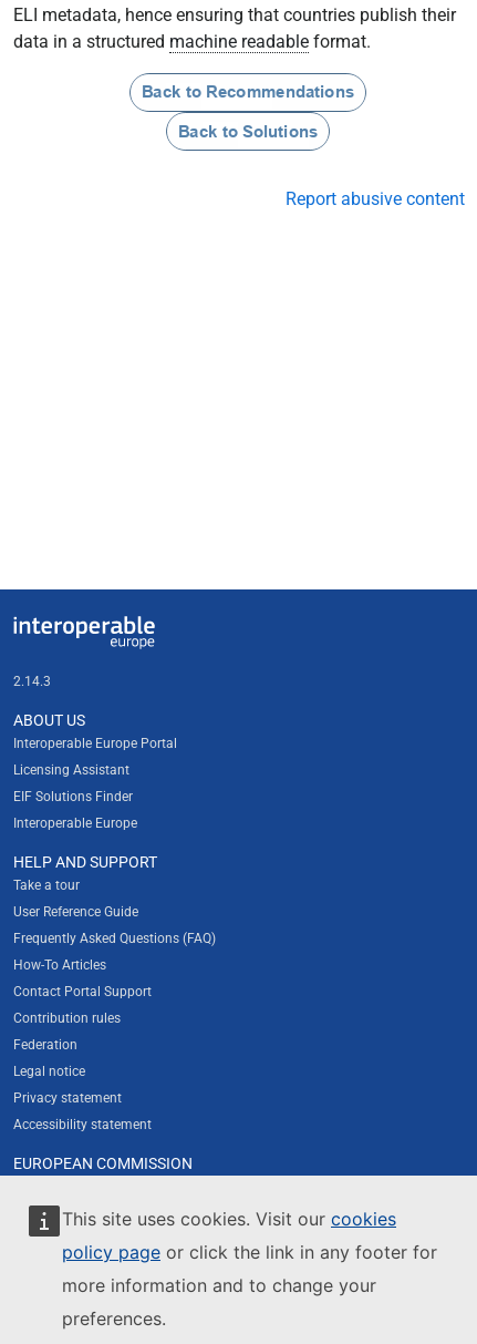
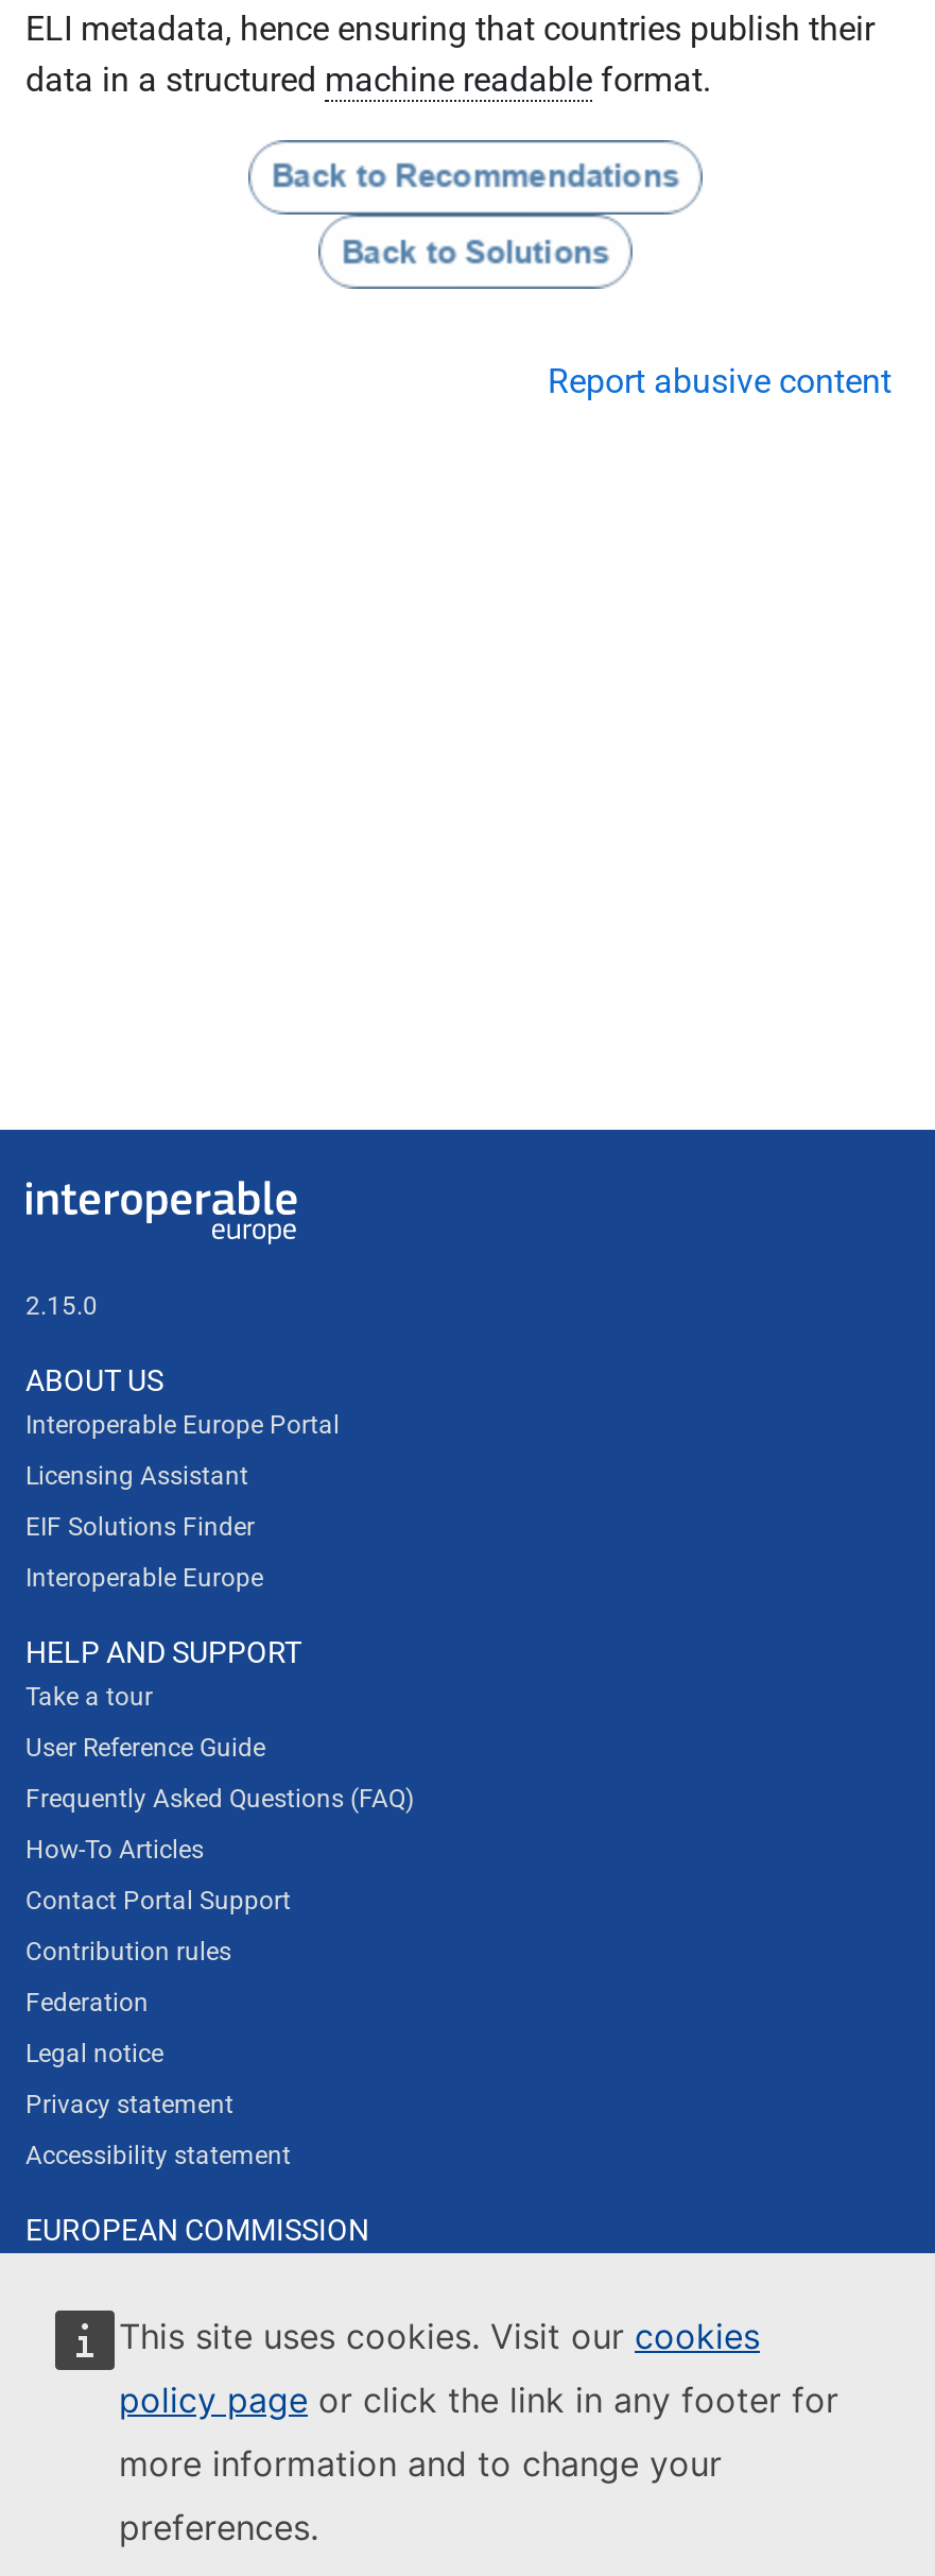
[13,674,51,689] 2.14.3 -> [25,1292,98,1321] 2.15.0

